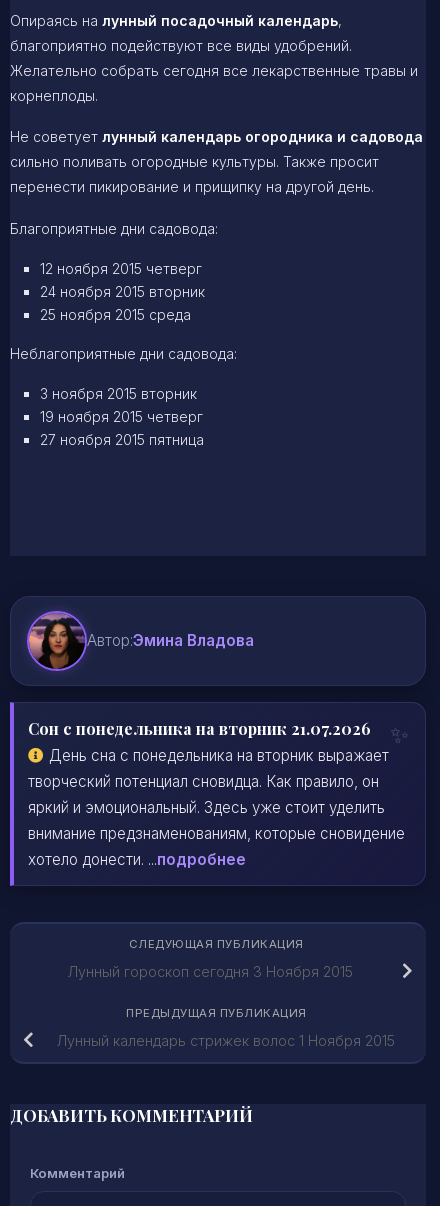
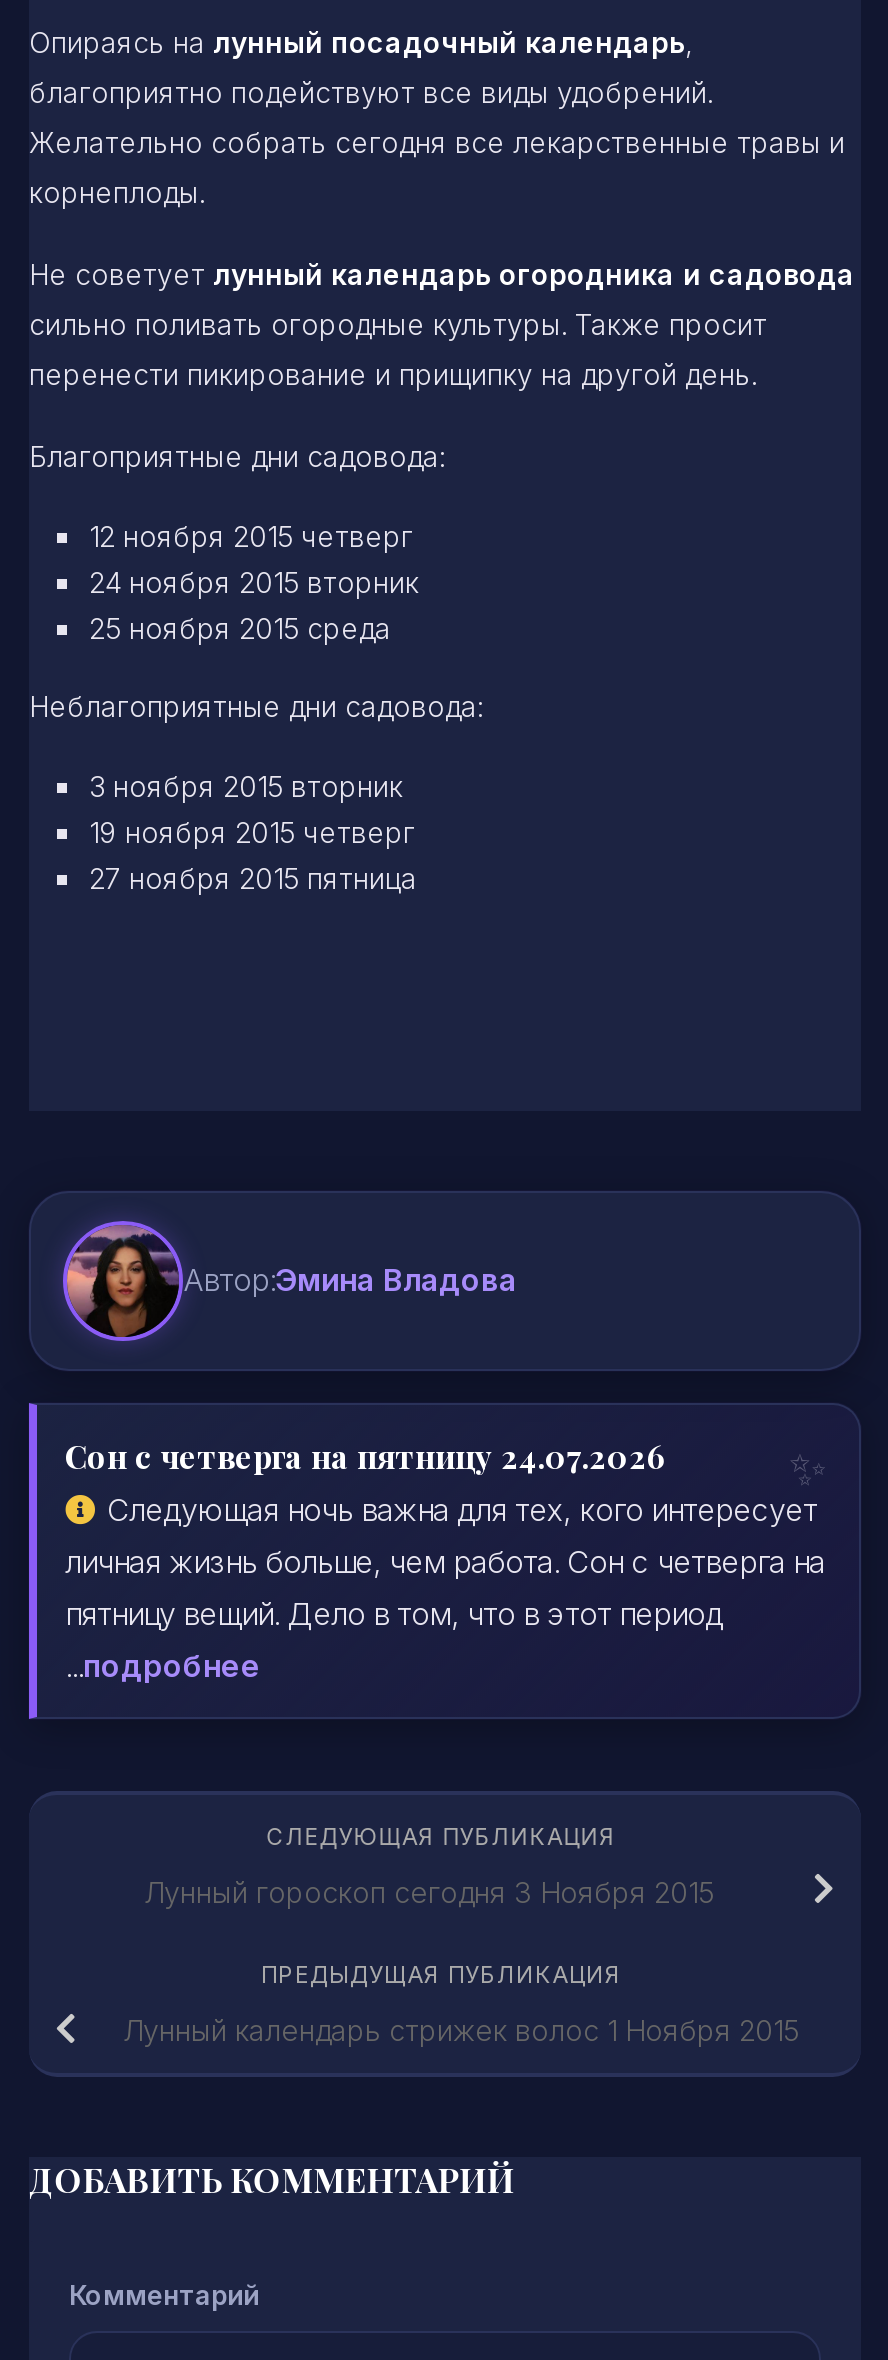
[28,718,405,869] Сон с понедельника на вторник 21.07.2026 | День сна с понедельника на вторник выражает | творческий потенциал сновидца. Как правило, он | яркий и эмоциональный. Здесь уже стоит уделить | внимание предзнаменованиям, которые сновидение | хотело донести. ...подробнее -> [65,1435,825,1685] Сон с четверга на пятницу 24.07.2026 | Следующая ночь важна для тех, кого интересует | личная жизнь больше, чем работа. Сон с четверга на | пятницу вещий. Дело в том, что в этот период | ...подробнее

